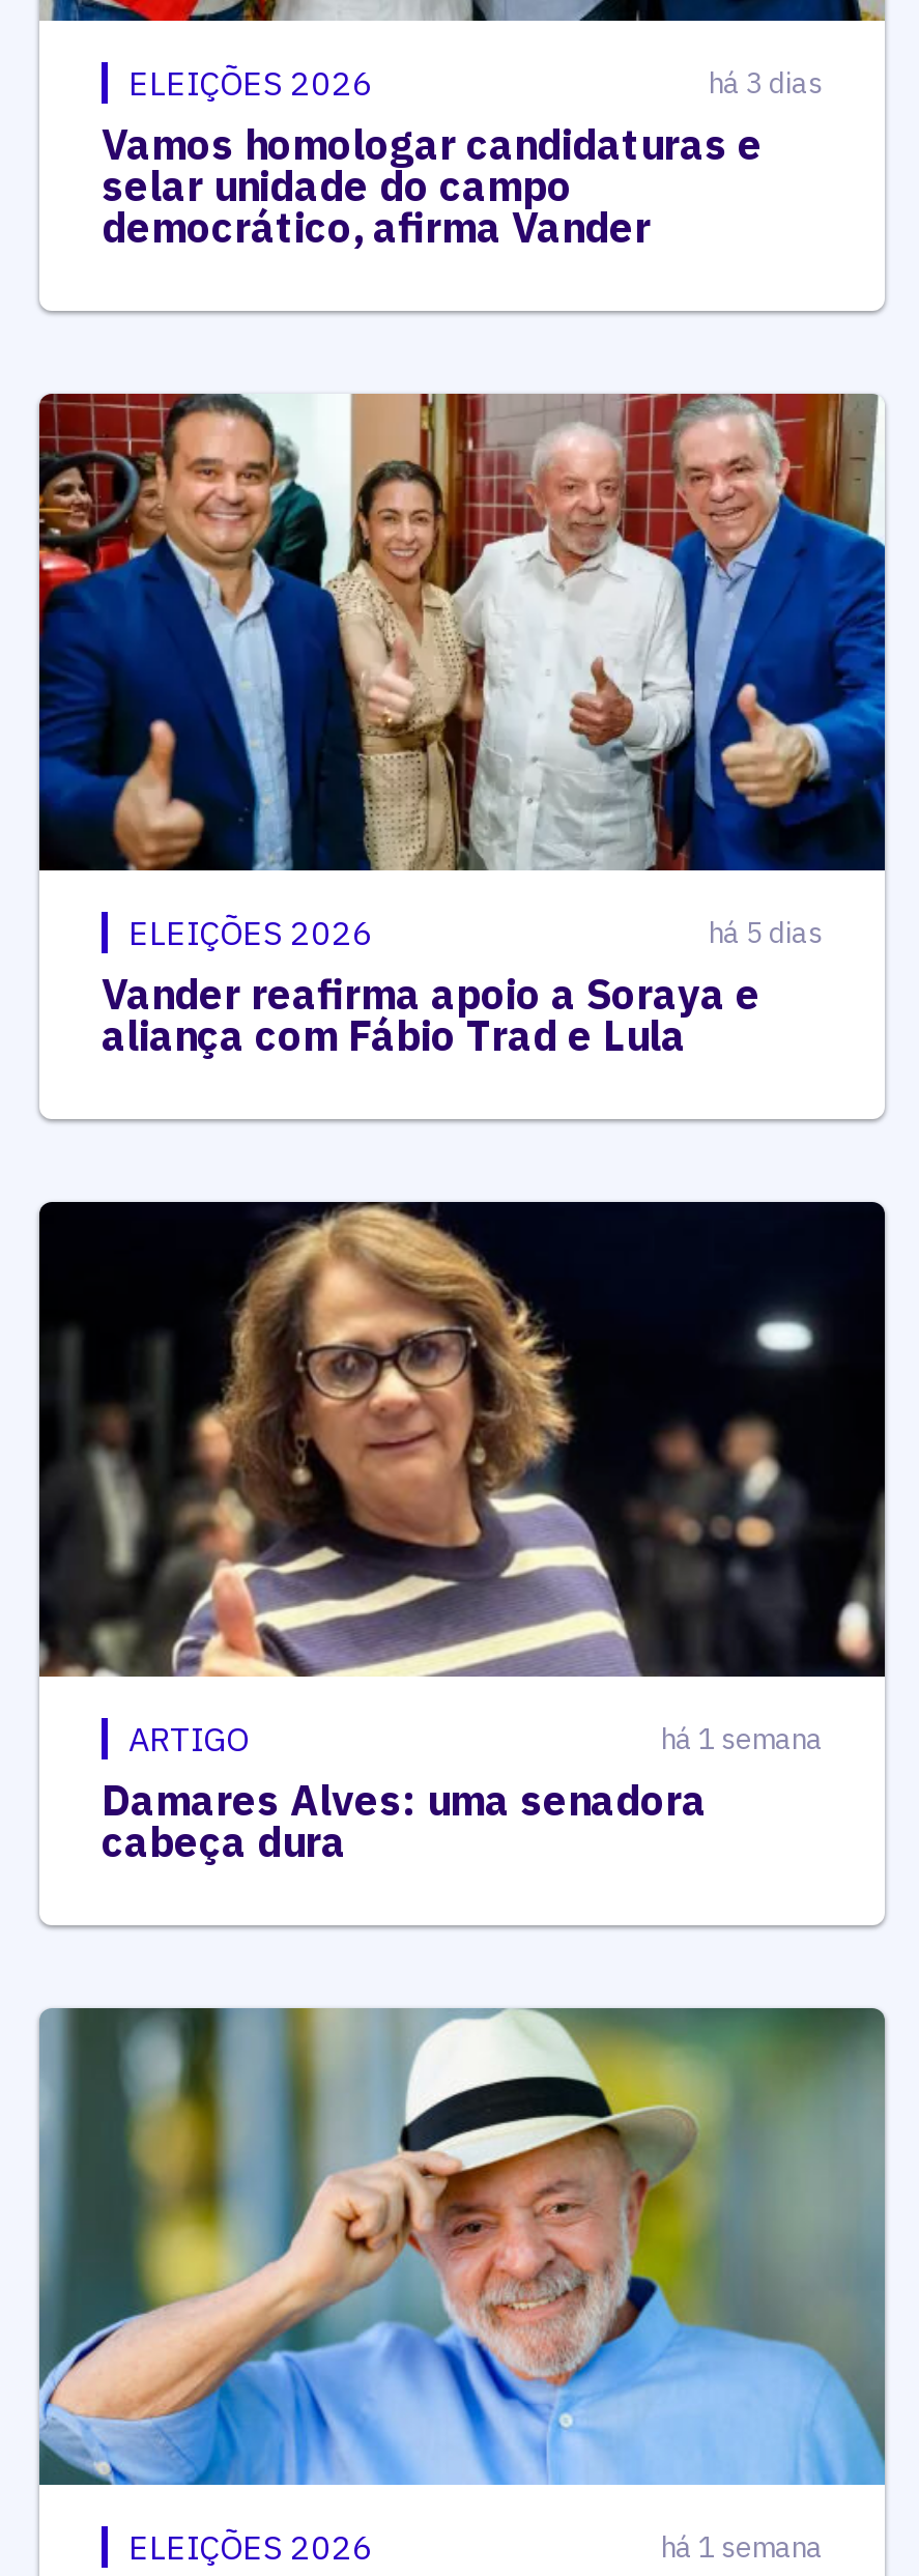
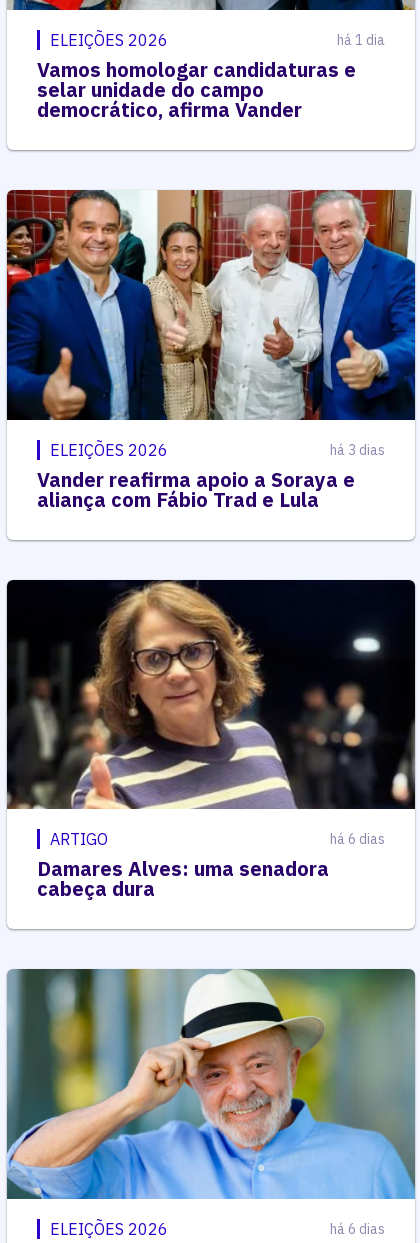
[709,65,823,103] há 3 dias -> [337,31,385,49] há 1 dia
[709,914,823,951] há 5 dias -> [330,441,385,459] há 3 dias
[661,1721,823,1758] há 1 semana -> [330,830,385,848] há 6 dias
[661,2528,823,2566] há 1 semana -> [330,1220,385,1238] há 6 dias

